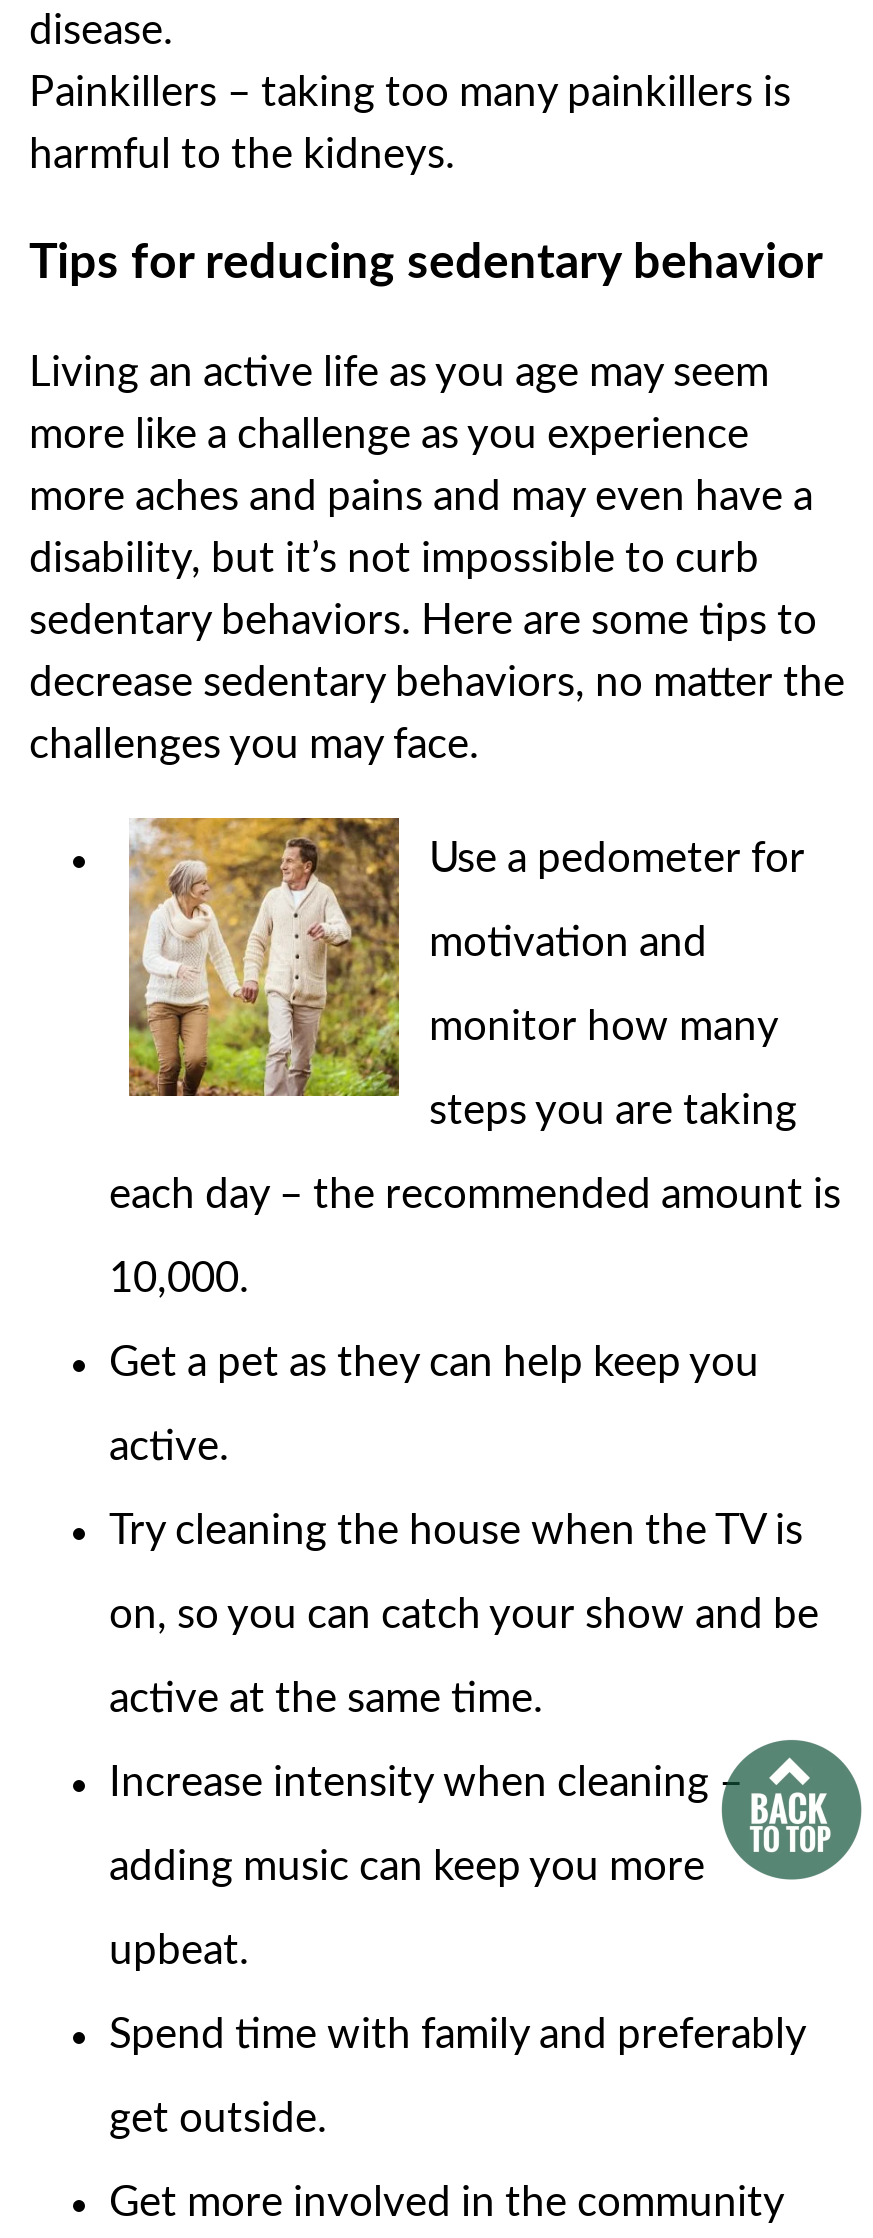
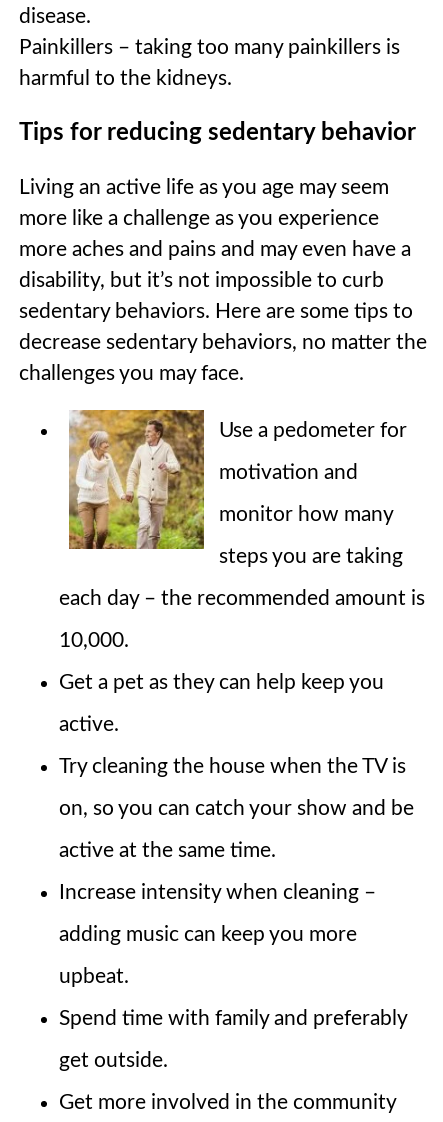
[719,1738,863,1882] [image] -> none

